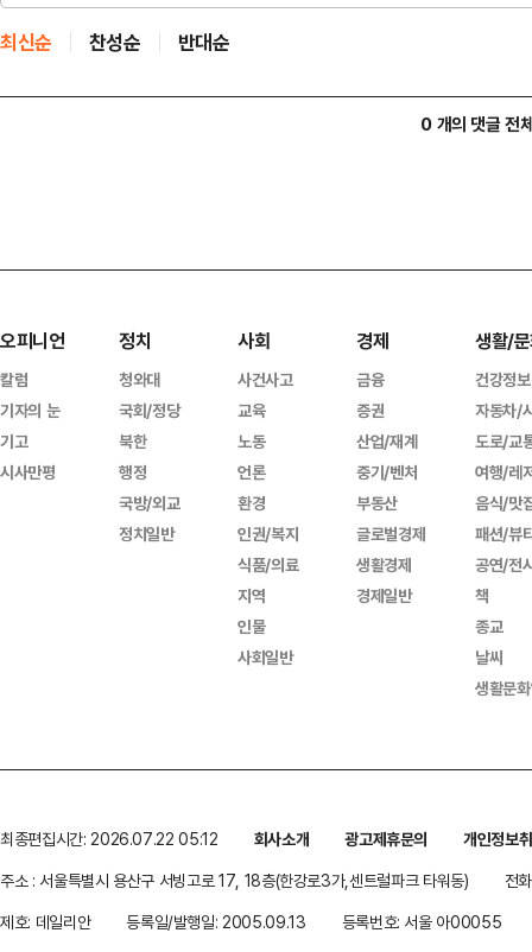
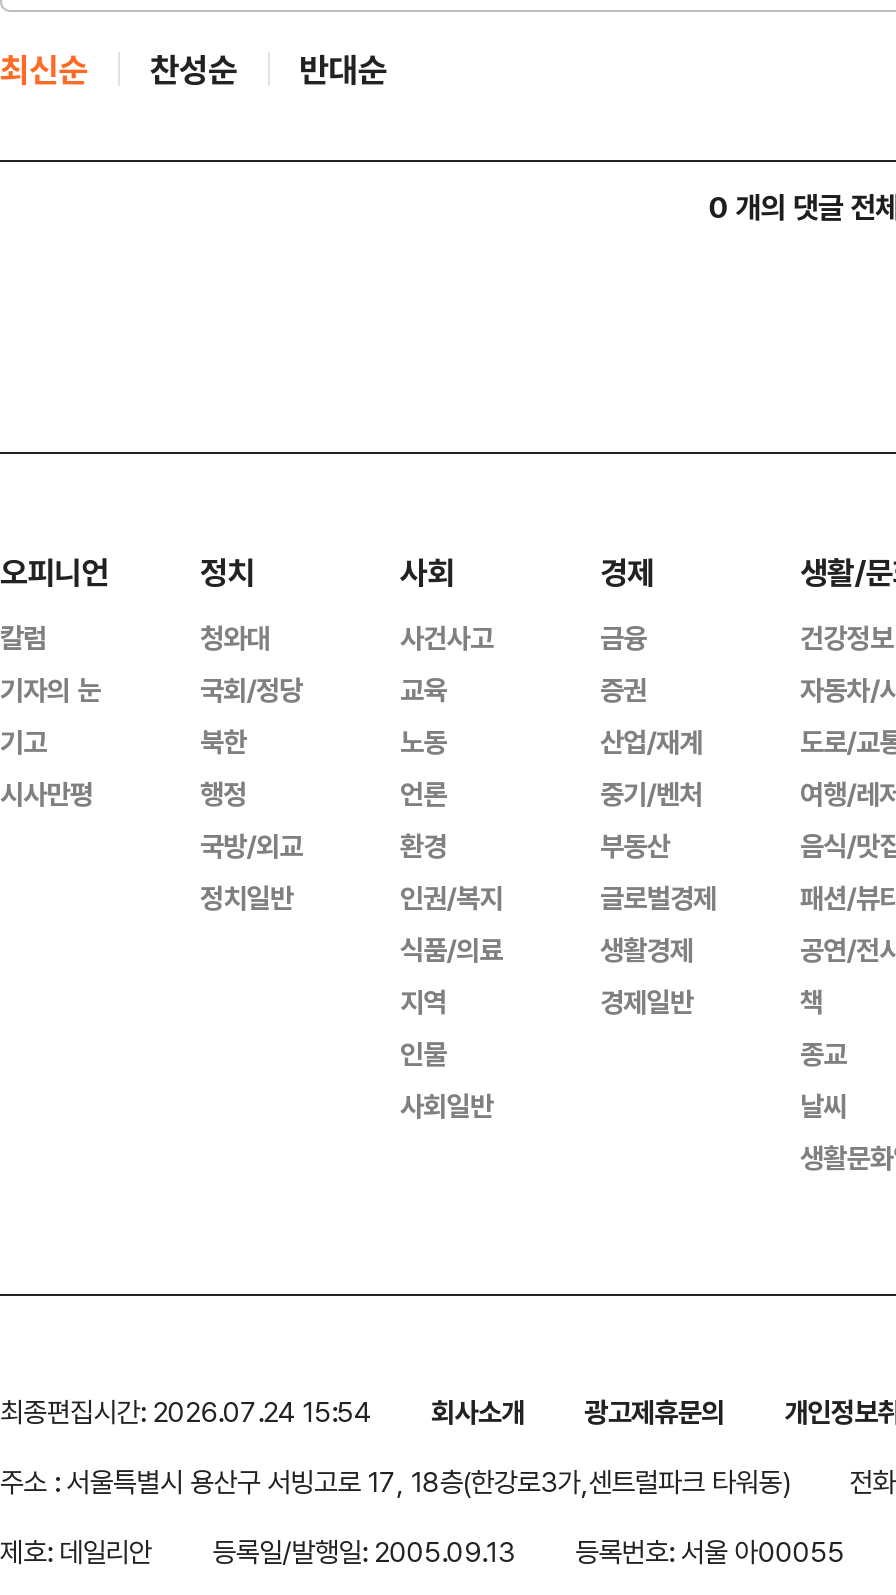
[0,827,218,850] 최종편집시간: 2026.07.22 05:12 -> [0,1392,371,1430] 최종편집시간: 2026.07.24 15:54

